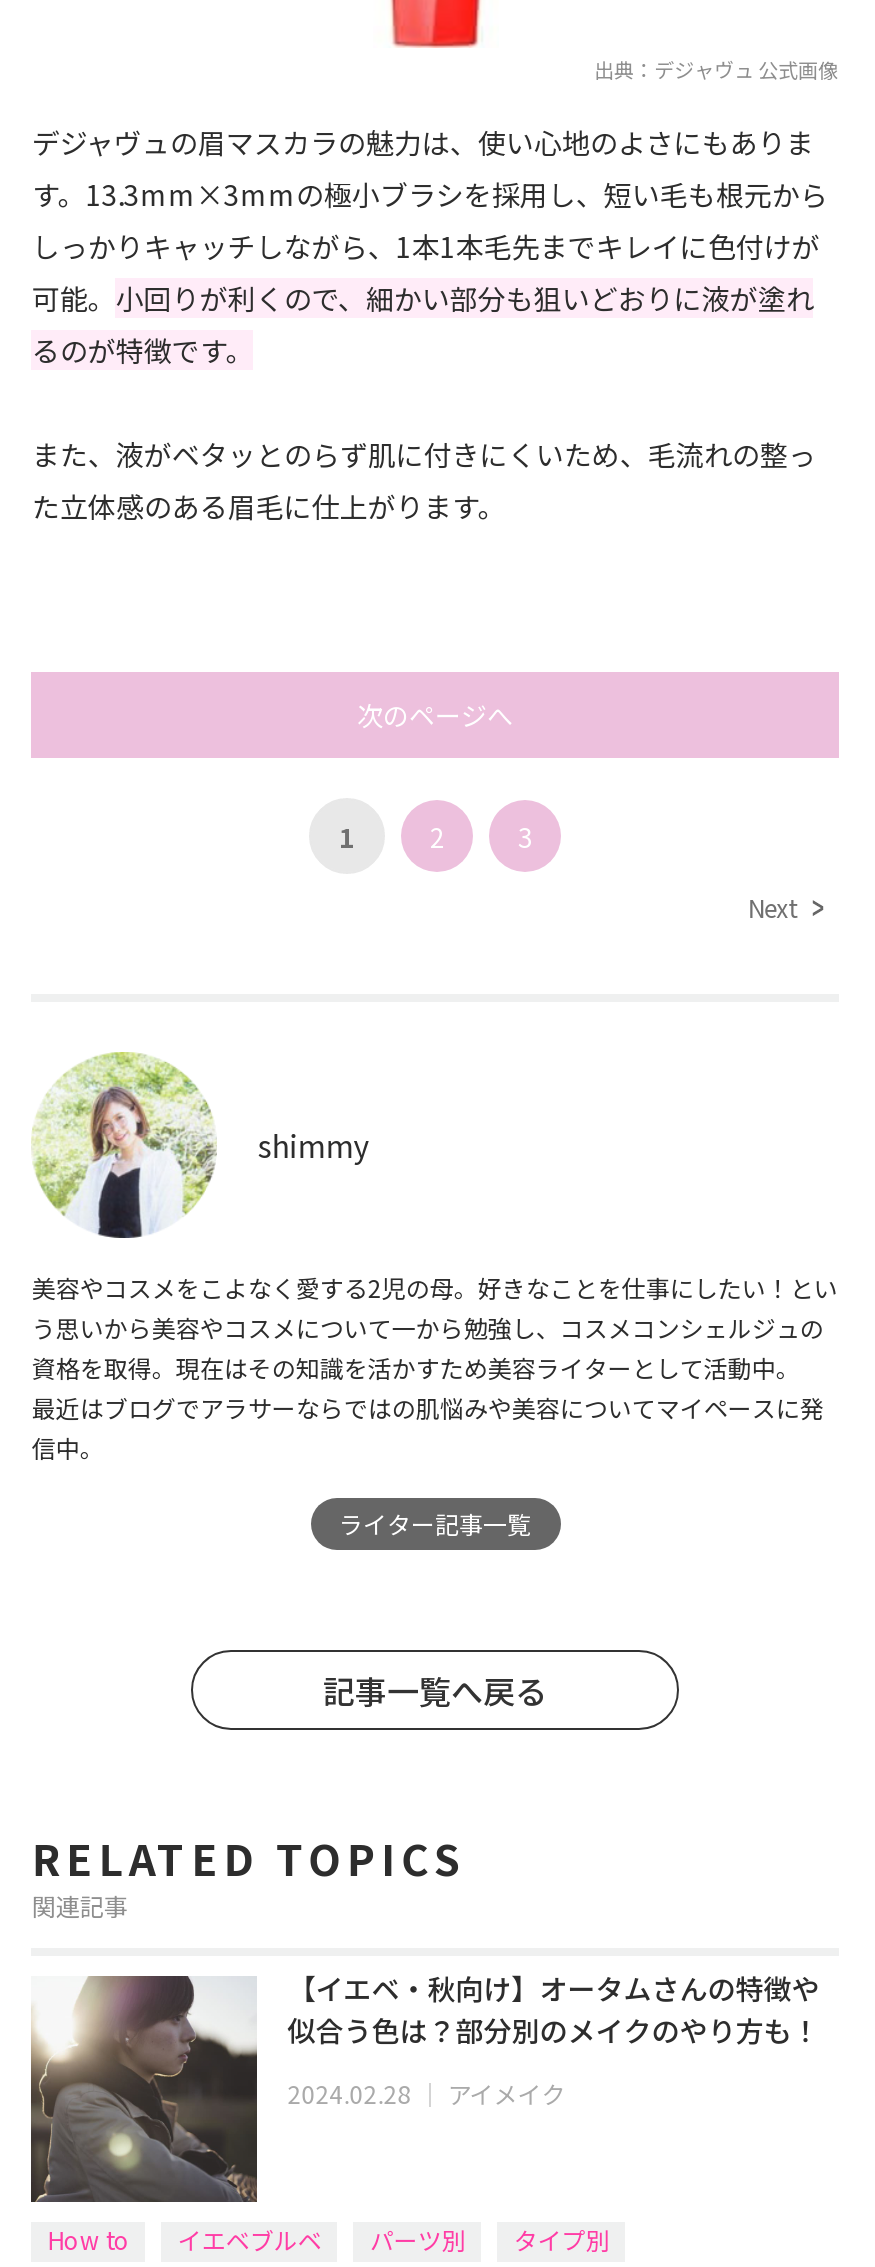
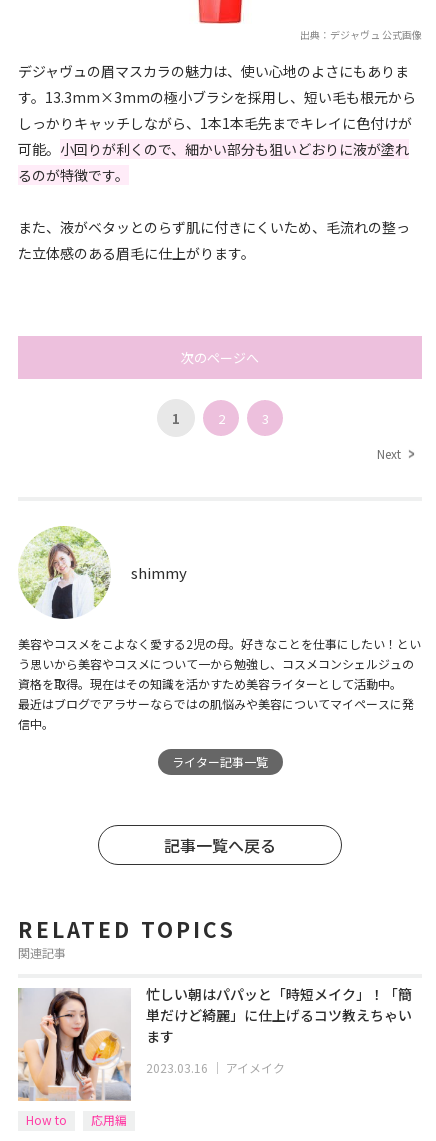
[29,1974,610,2256] [image] | イエベブルベ | パーツ別 | タイプ別 -> [17,987,131,1128] [image] | 応用編
[288,1968,820,2050] 【イエベ・秋向け】オータムさんの特徴や | 似合う色は？部分別のメイクのやり方も！ -> [146,984,412,1046] 忙しい朝はパパッと「時短メイク」！「簡 | 単だけど綺麗」に仕上げるコツ教えちゃい | ます
[288,2076,566,2110] 2024.02.28｜アイメイク -> [146,1059,285,1076] 2023.03.16｜アイメイク

